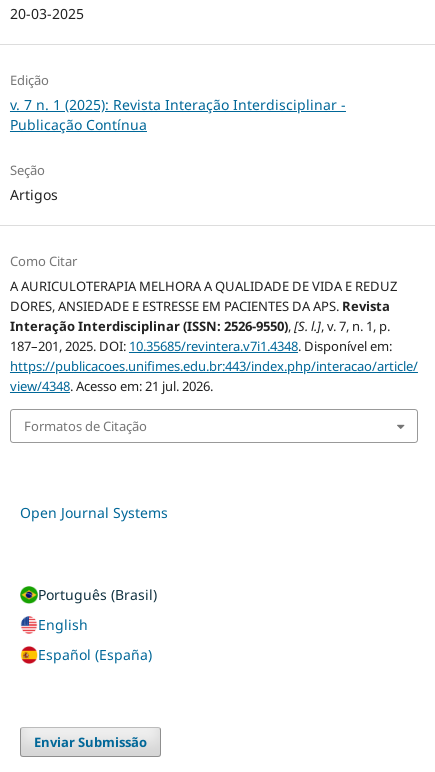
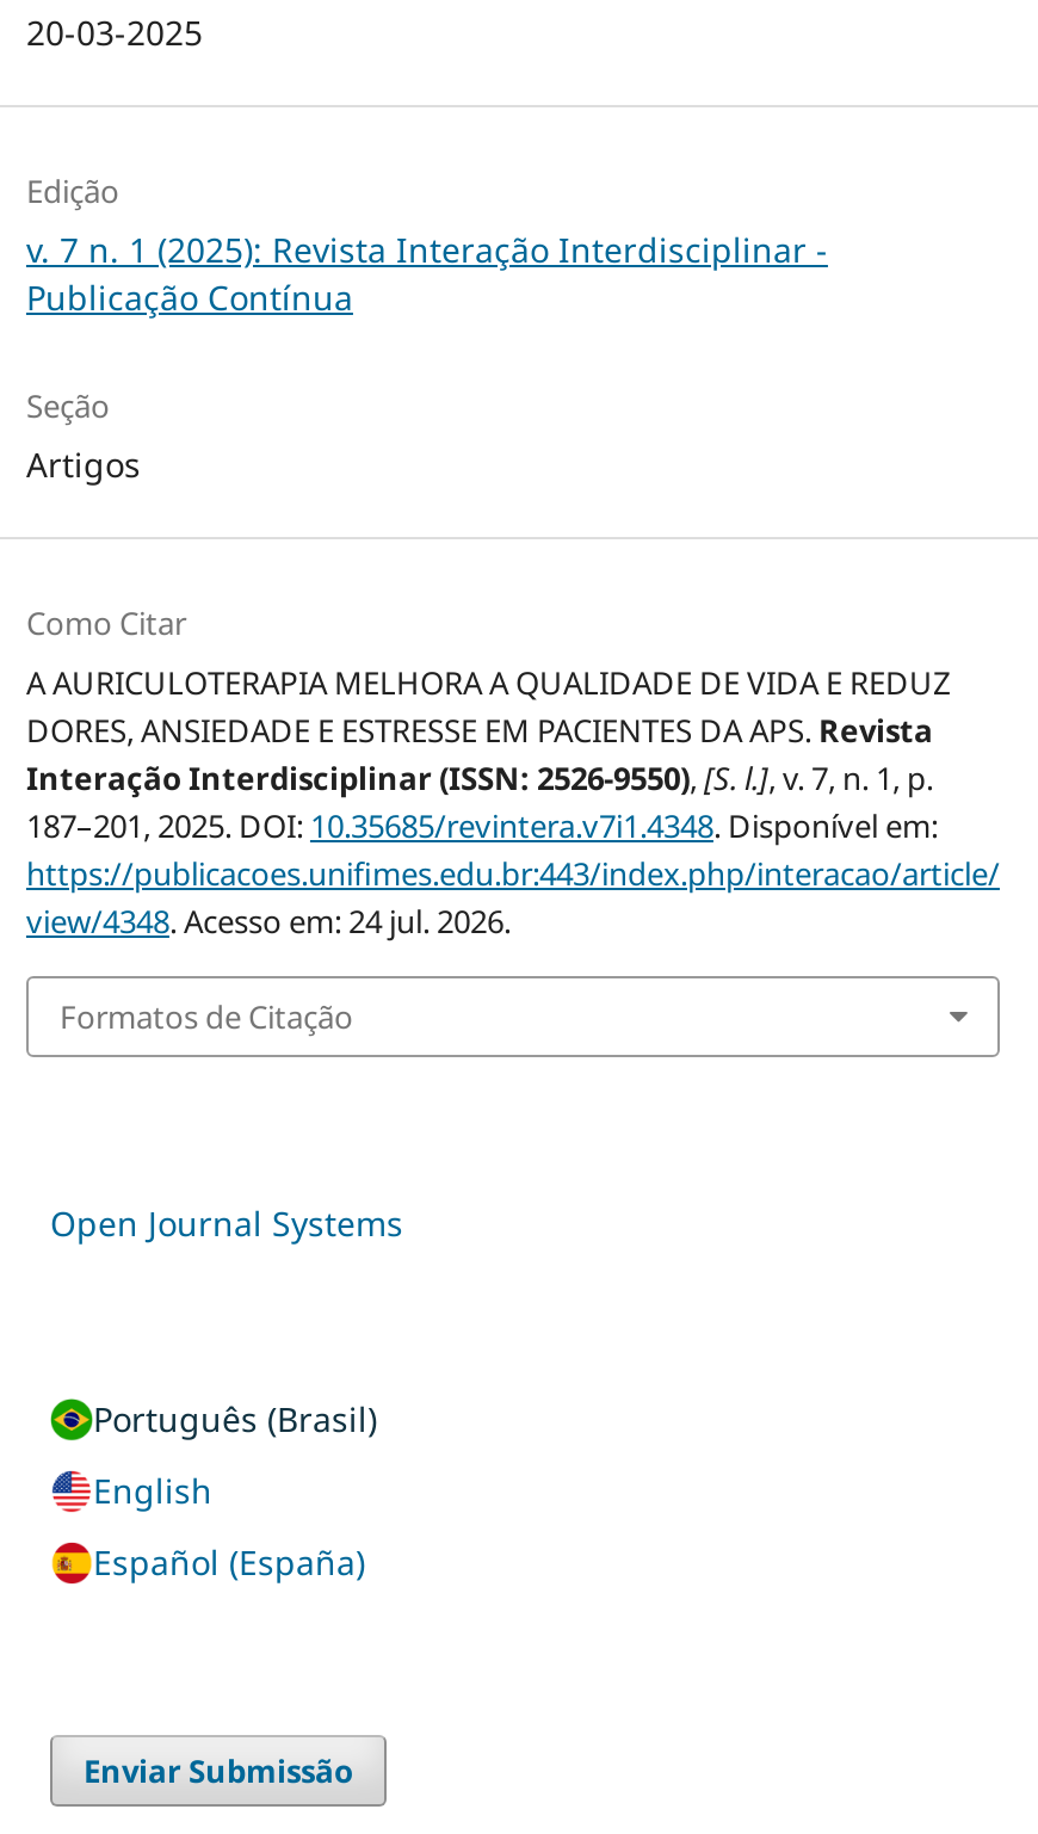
[10,377,213,395] view/4348. Acesso em: 21 jul. 2026. -> [26,899,511,942] view/4348. Acesso em: 24 jul. 2026.

